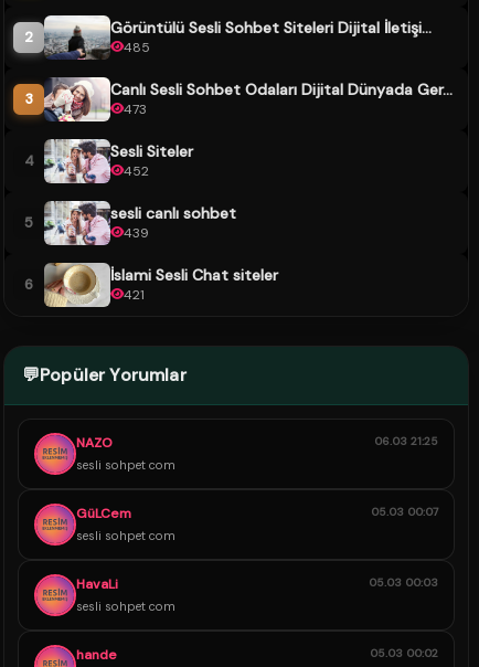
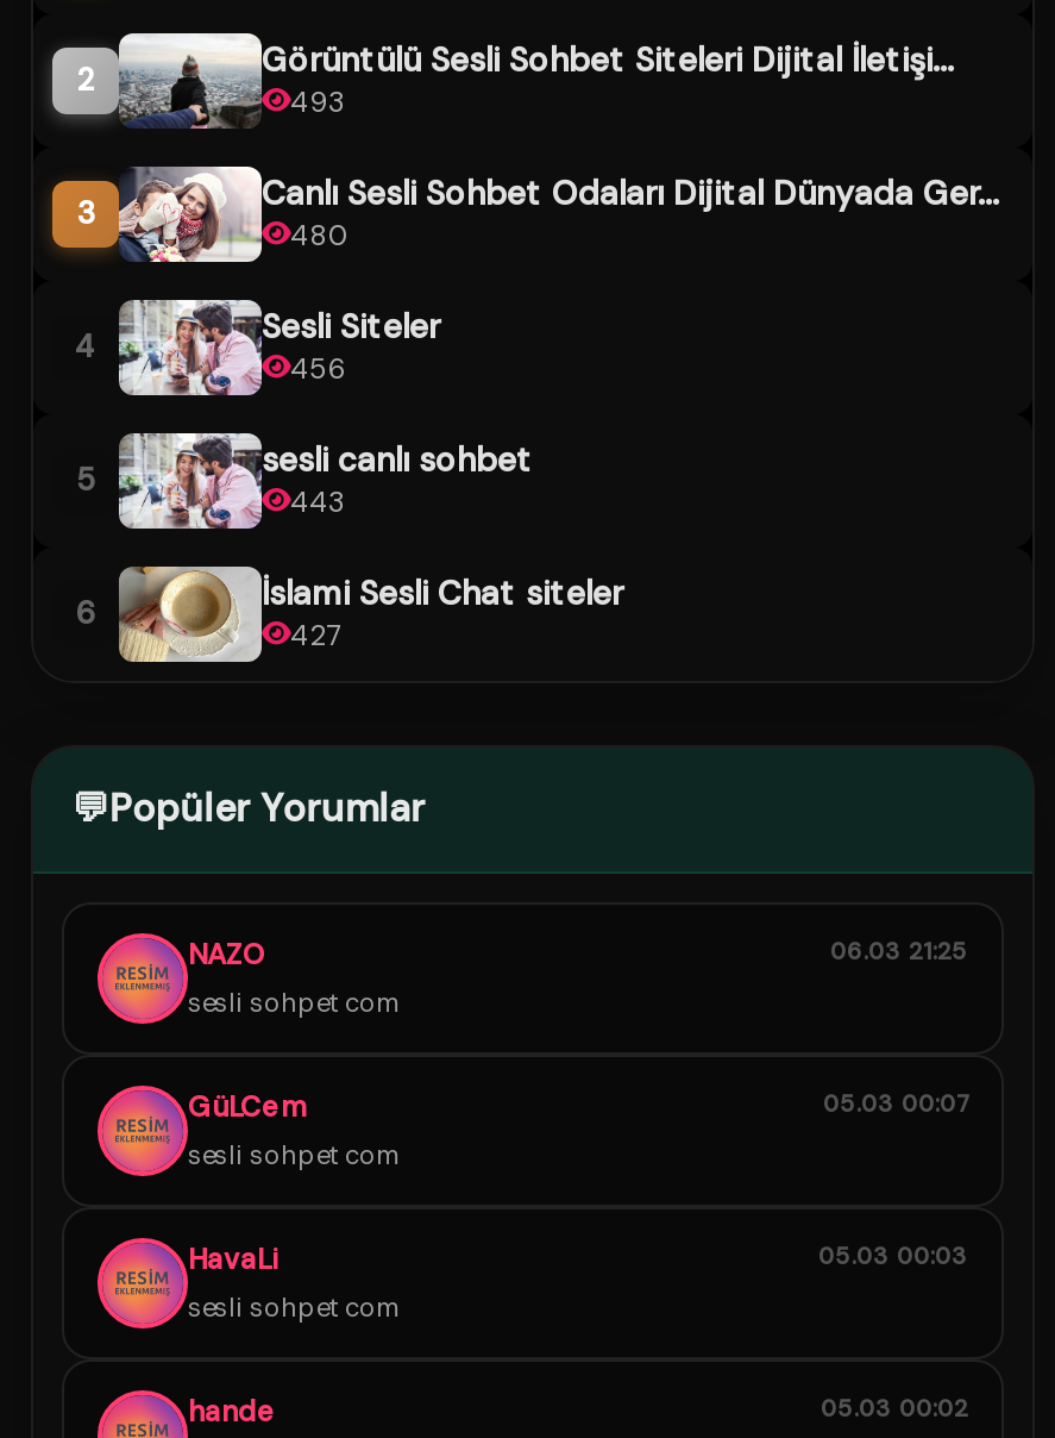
[124,39,150,56] 485 -> [290,83,345,121] 493
[124,100,147,118] 473 -> [290,216,350,255] 480
[124,162,149,180] 452 -> [290,350,347,388] 456
[124,224,149,242] 439 -> [290,483,345,521] 443
[124,286,145,304] 421 -> [290,616,340,654] 427

